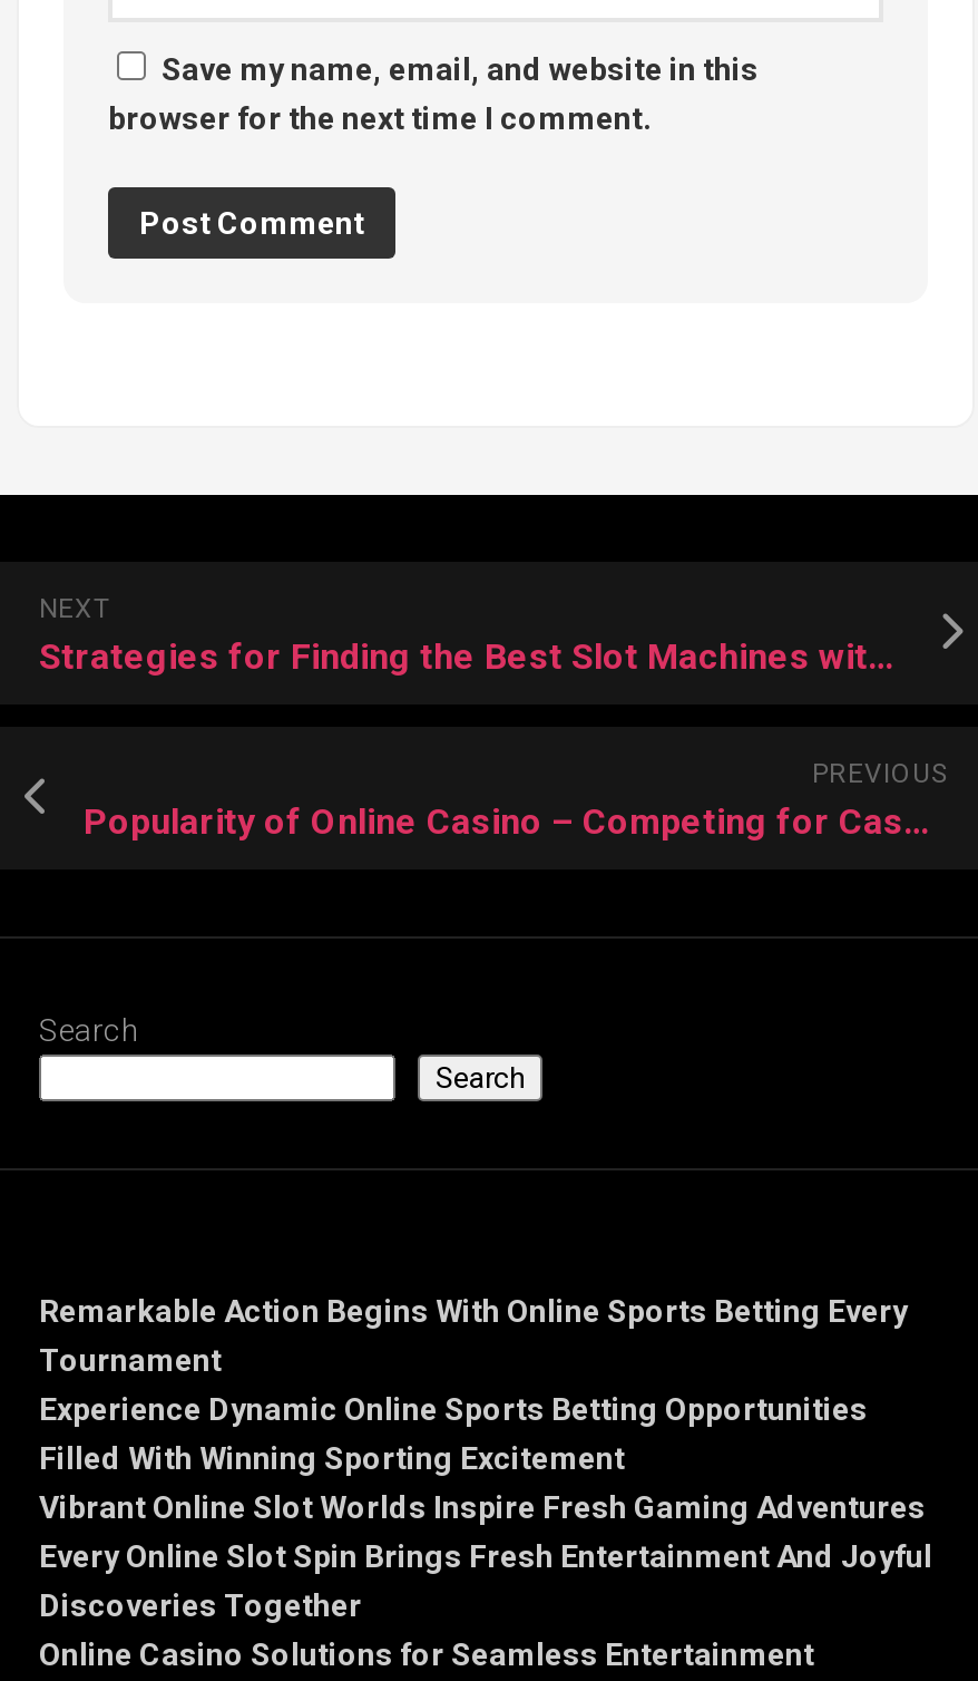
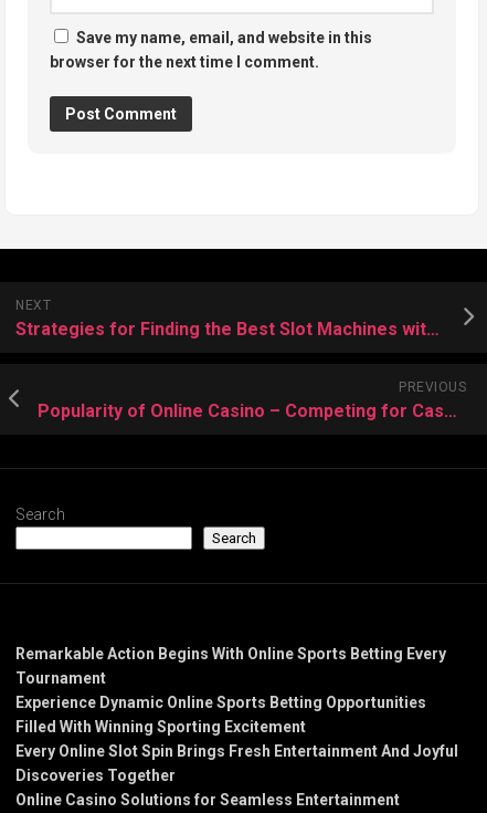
[39,1489,926,1525] Vibrant Online Slot Worlds Inspire Fresh Gaming Adventures -> none

